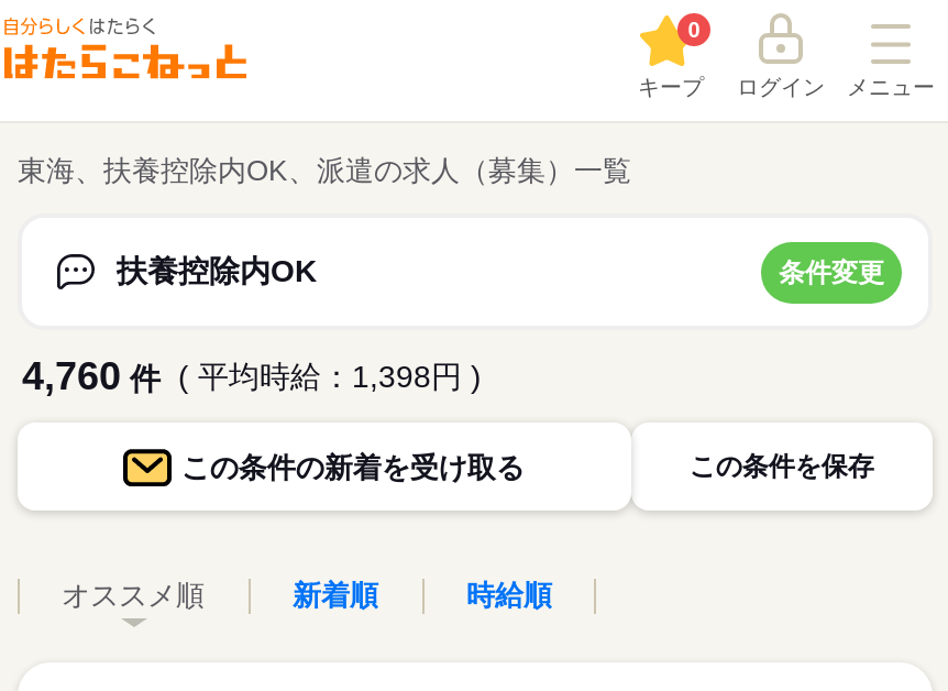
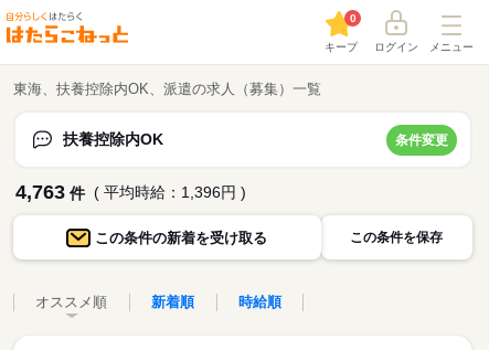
[22,354,482,398] 4,760件 ( 平均時給：1,398円 ) -> [15,181,246,203] 4,763件 ( 平均時給：1,396円 )

